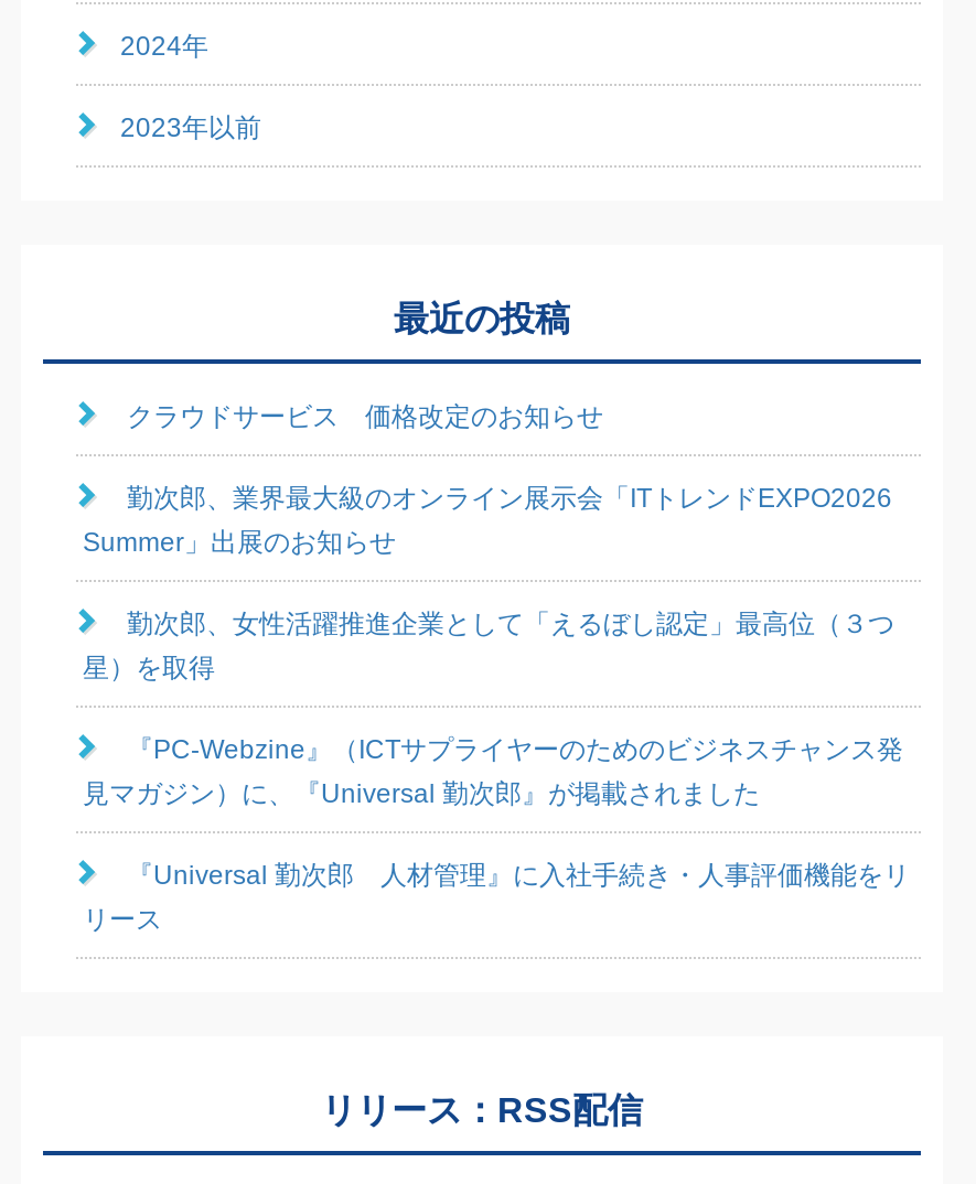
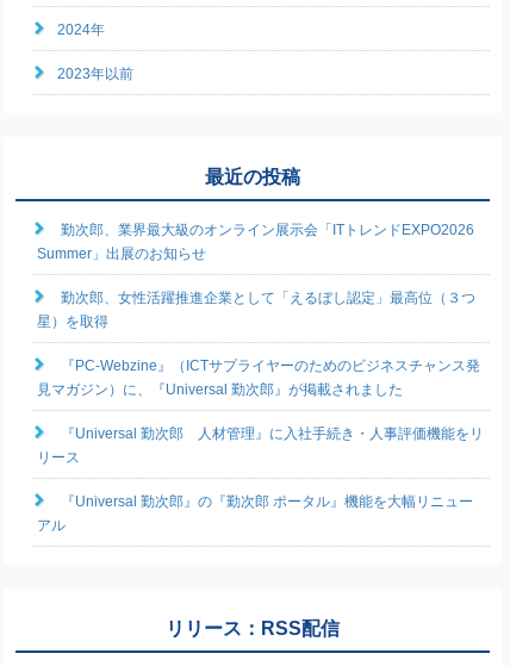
[127,400,603,431] クラウドサービス 価格改定のお知らせ -> none
moved [83,482,910,934] -> [37,221,484,465]: 勤次郎、業界最大級のオンライン展示会「ITトレンドEXPO2026 | Summer」出展のお知らせ | 勤次郎、女性活躍推進企業として「えるぼし認定」最高位（３つ | 星）を取得 | 『PC-Webzine』（ICTサプライヤーのためのビジネスチャンス発 | 見マガジン）に、『Universal 勤次郎』が掲載されました | 『Universal 勤次郎 人材管理』に入社手続き・人事評価機能をリ | リース
none -> [37,493,473,533] 『Universal 勤次郎』の『勤次郎 ポータル』機能を大幅リニュー | アル

